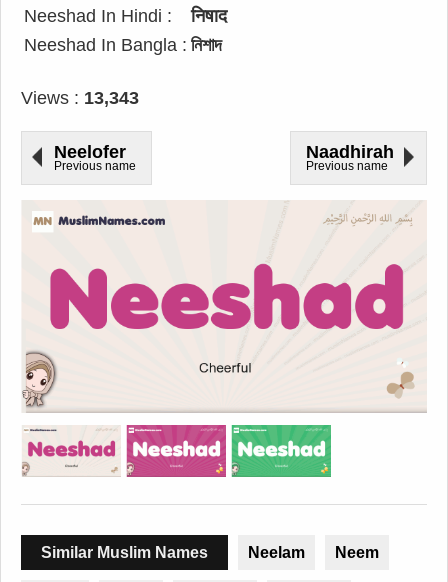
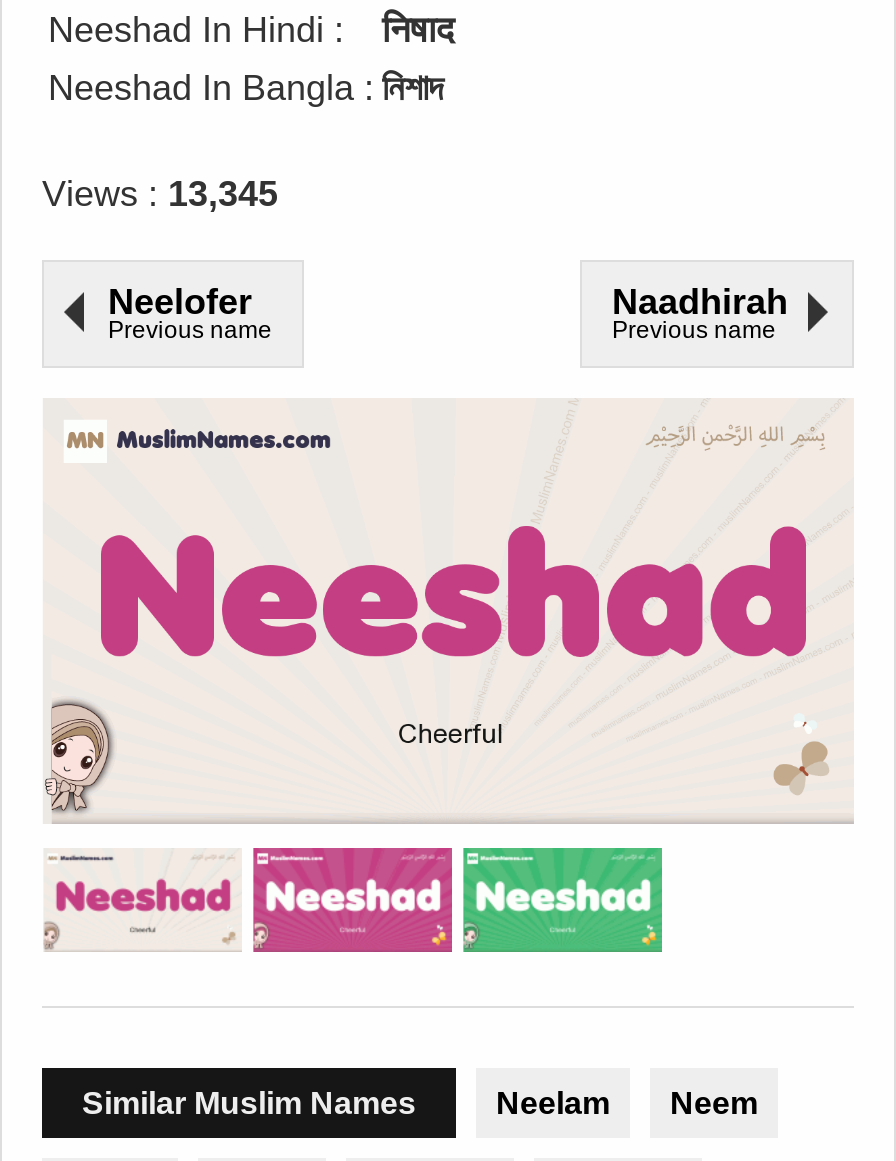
[21,88,139,108] Views : 13,343 -> [42,174,278,214] Views : 13,345

